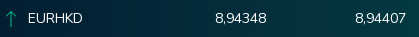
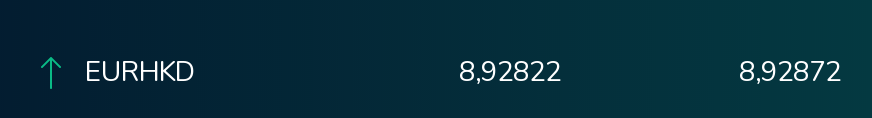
[215,9,266,28] 8,94348 -> [459,53,561,91] 8,92822
[355,9,406,28] 8,94407 -> [739,53,841,91] 8,92872

